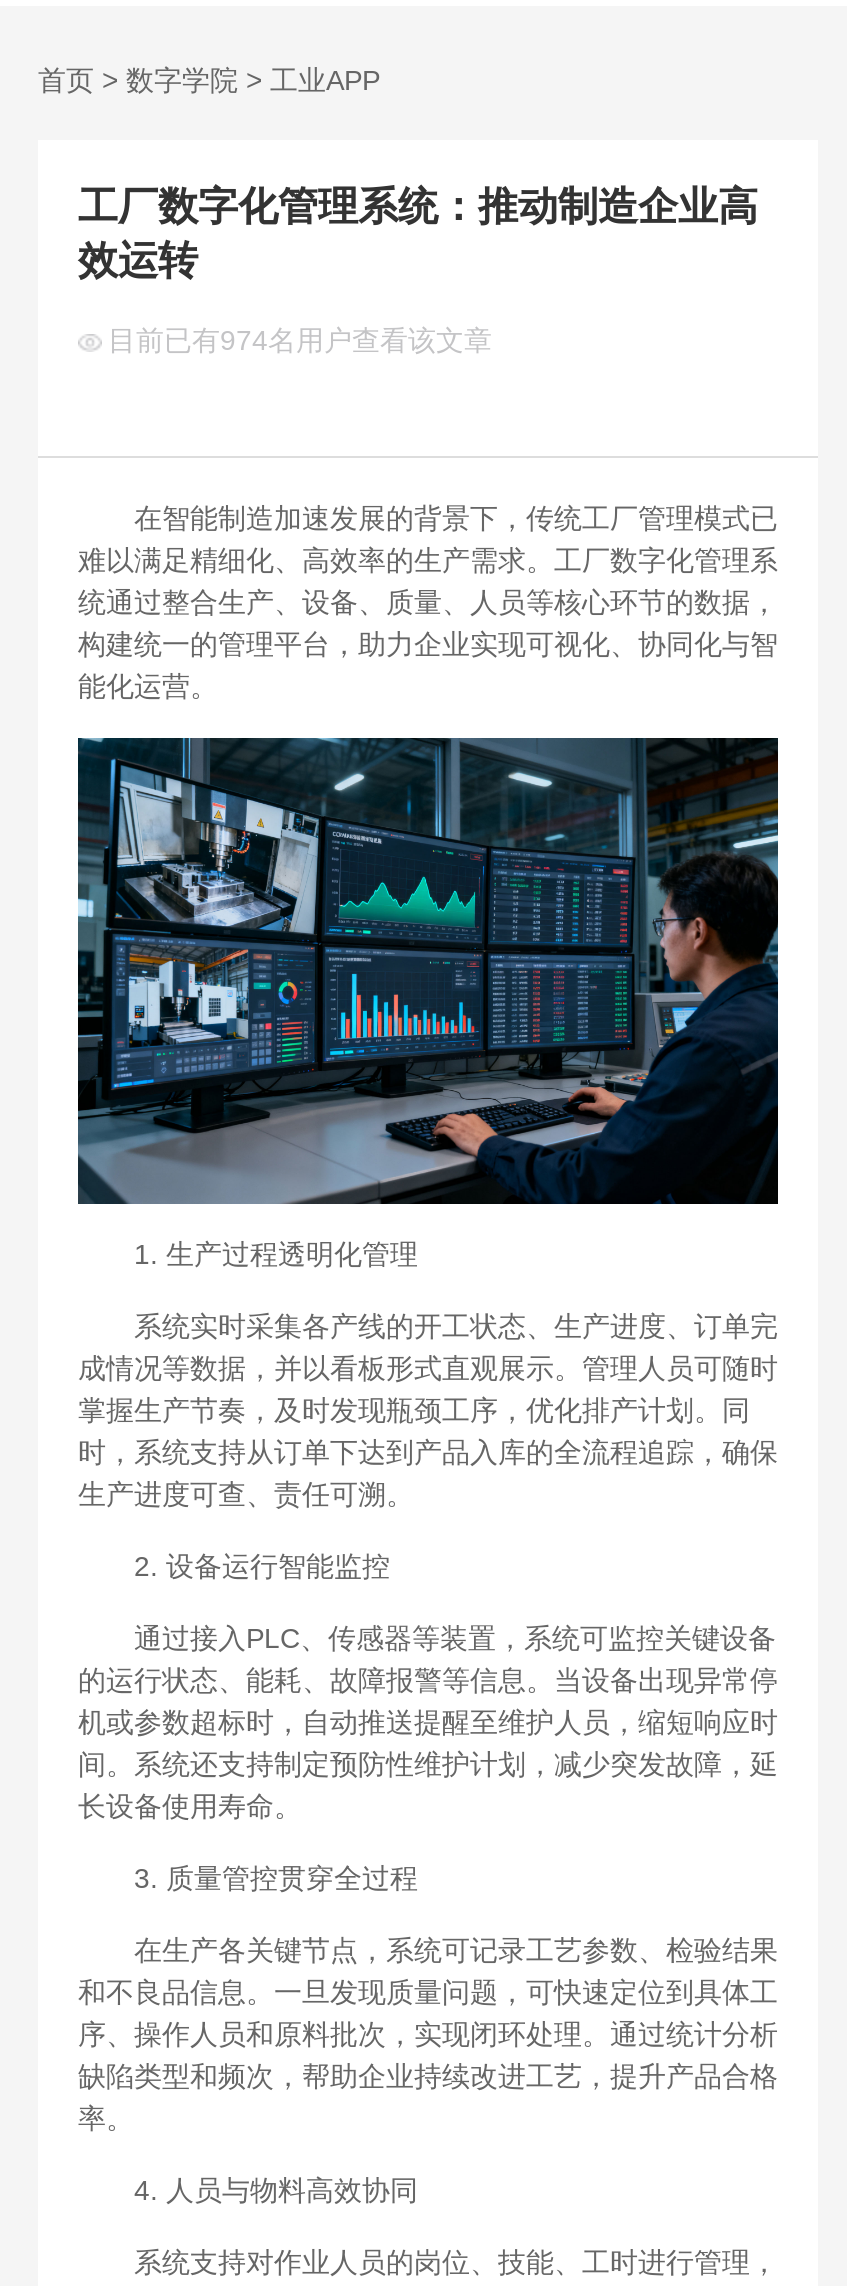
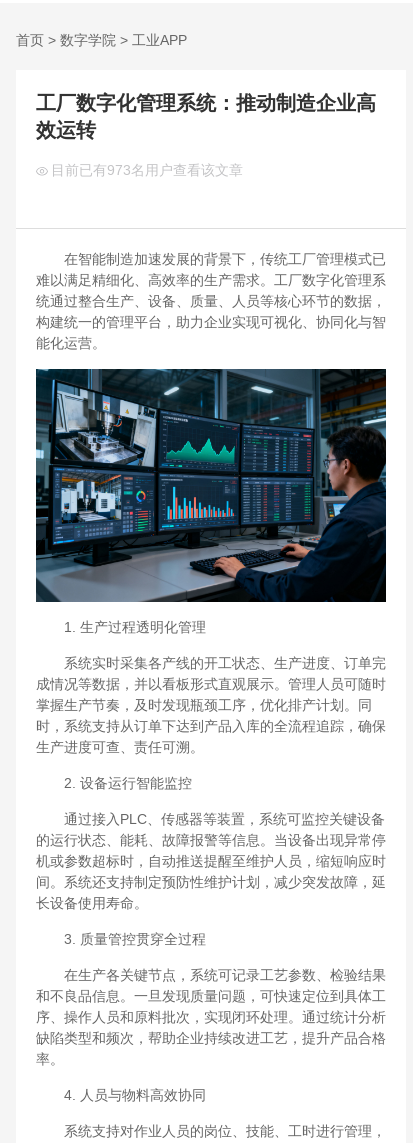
[108,324,492,356] 目前已有974名用户查看该文章 -> [51,162,243,178] 目前已有973名用户查看该文章

